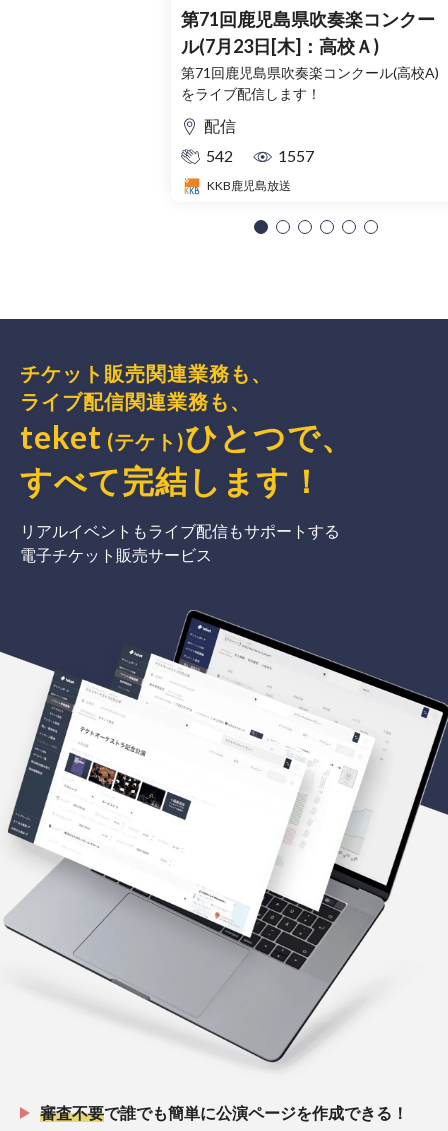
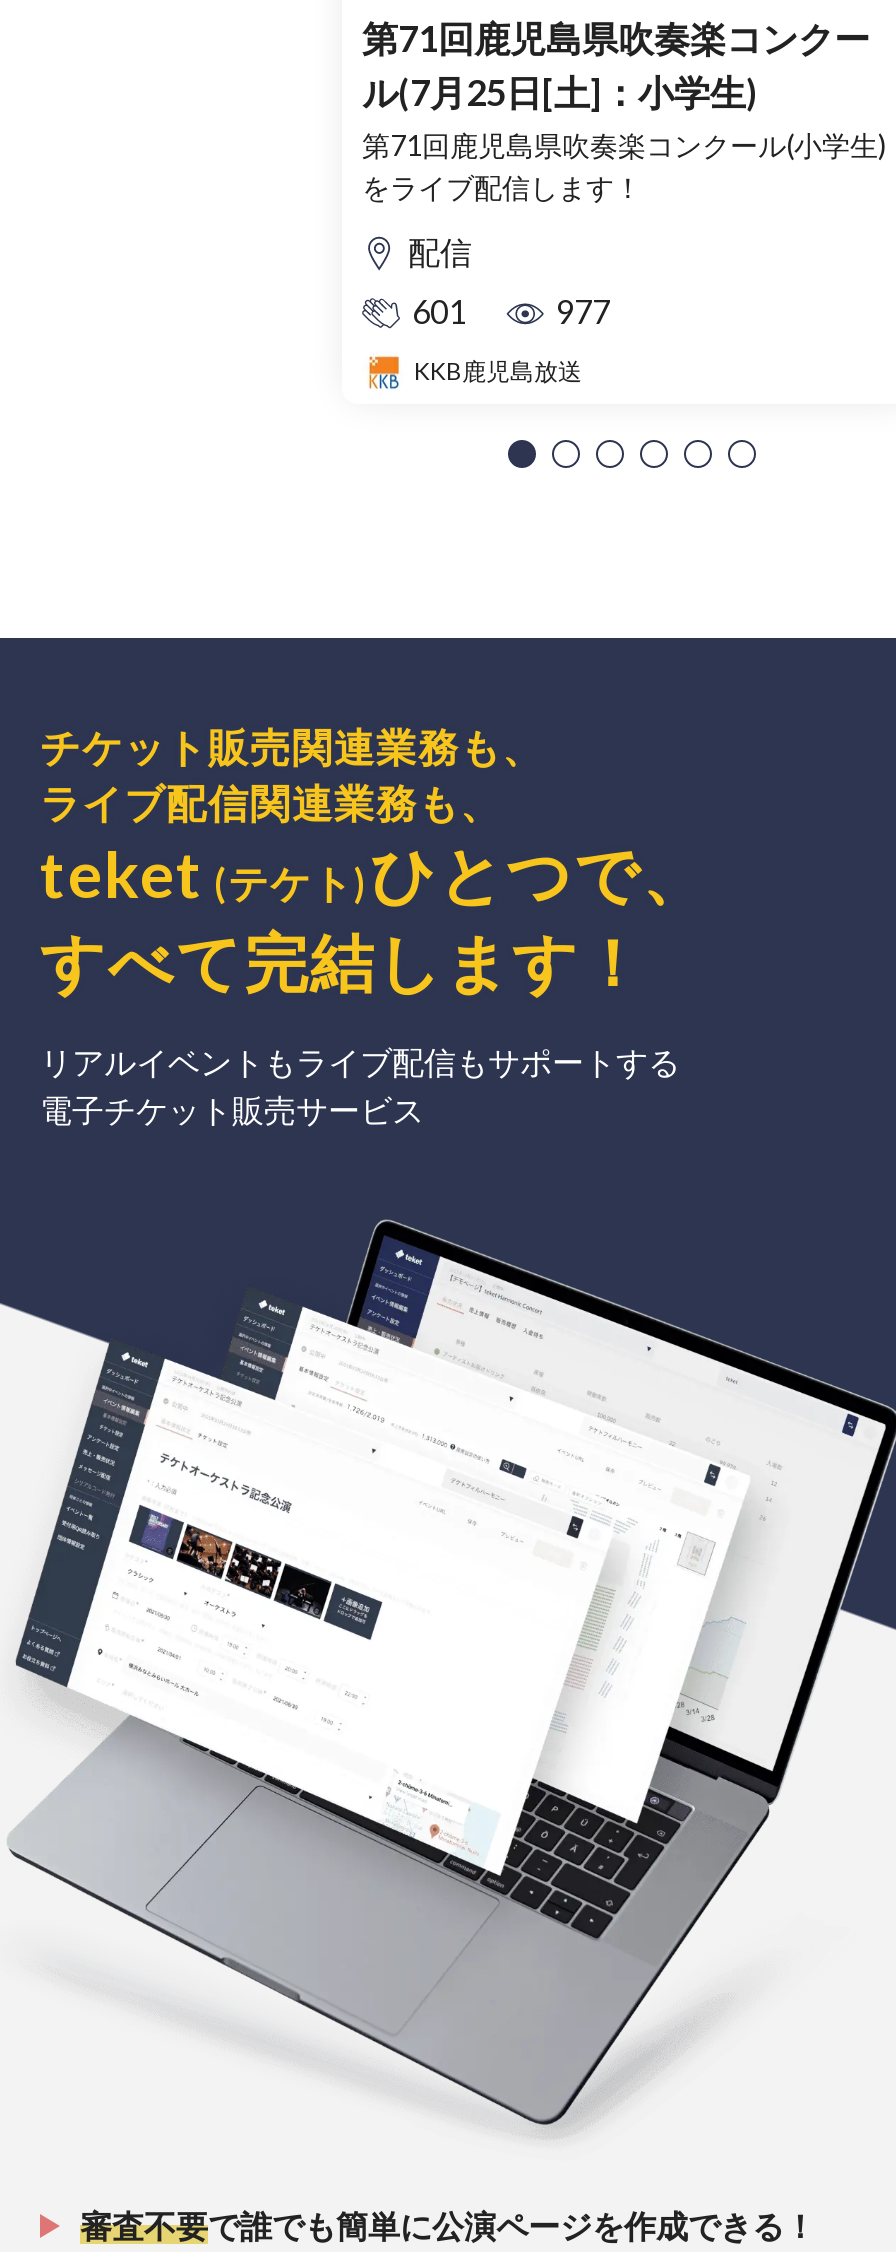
[181,35,439,81] ル(7月23日[木]：高校Ａ) | 第71回鹿児島県吹奏楽コンクール(高校A) -> [362,71,886,163] ル(7月25日[土]：小学生) | 第71回鹿児島県吹奏楽コンクール(小学生)
[206,146,233,165] 542 -> [412,293,466,331] 601
[278,146,314,165] 1557 -> [556,293,610,331] 977

